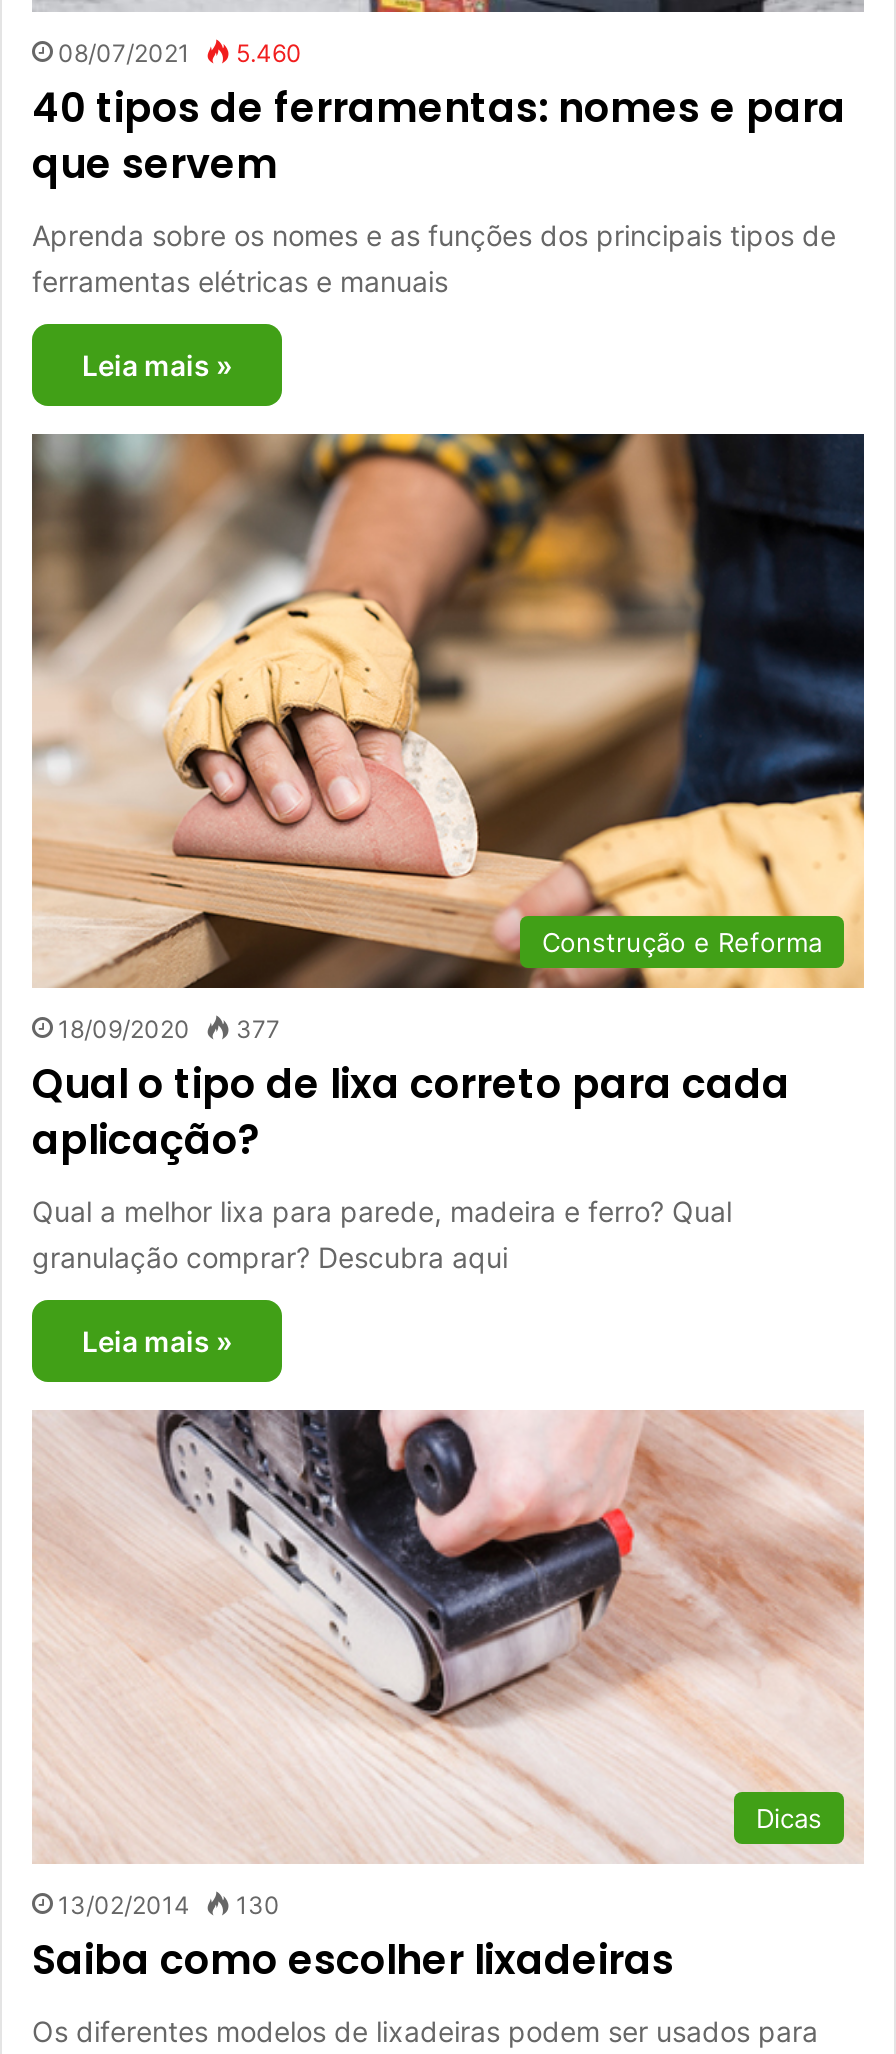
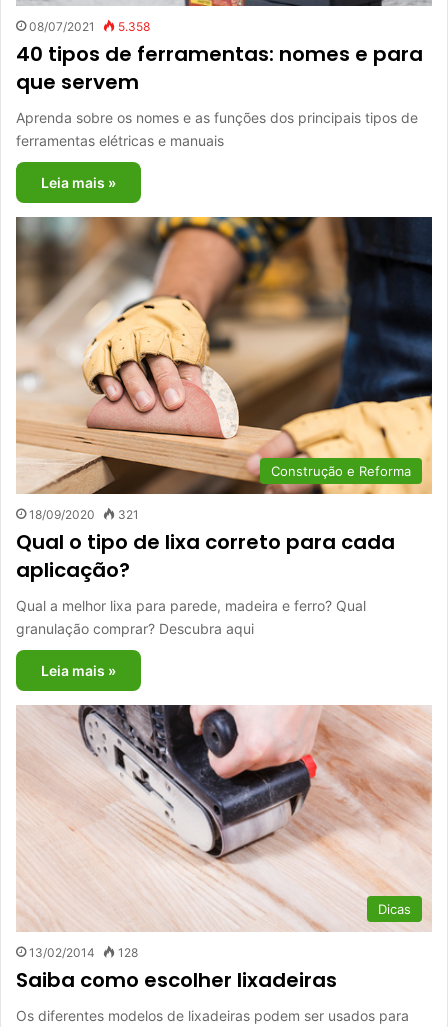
[58,38,302,68] 08/07/2021 5.460 -> [29,19,150,34] 08/07/2021 5.358
[58,1015,280,1045] 18/09/2020 377 -> [29,507,139,522] 18/09/2020 321
[58,1890,280,1920] 13/02/2014 130 -> [29,945,138,960] 13/02/2014 128

